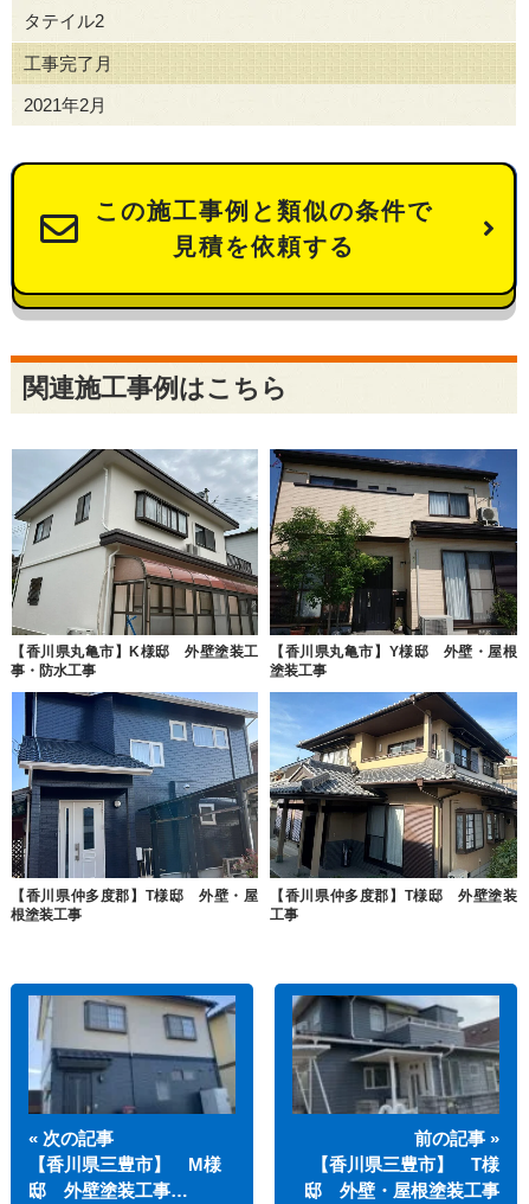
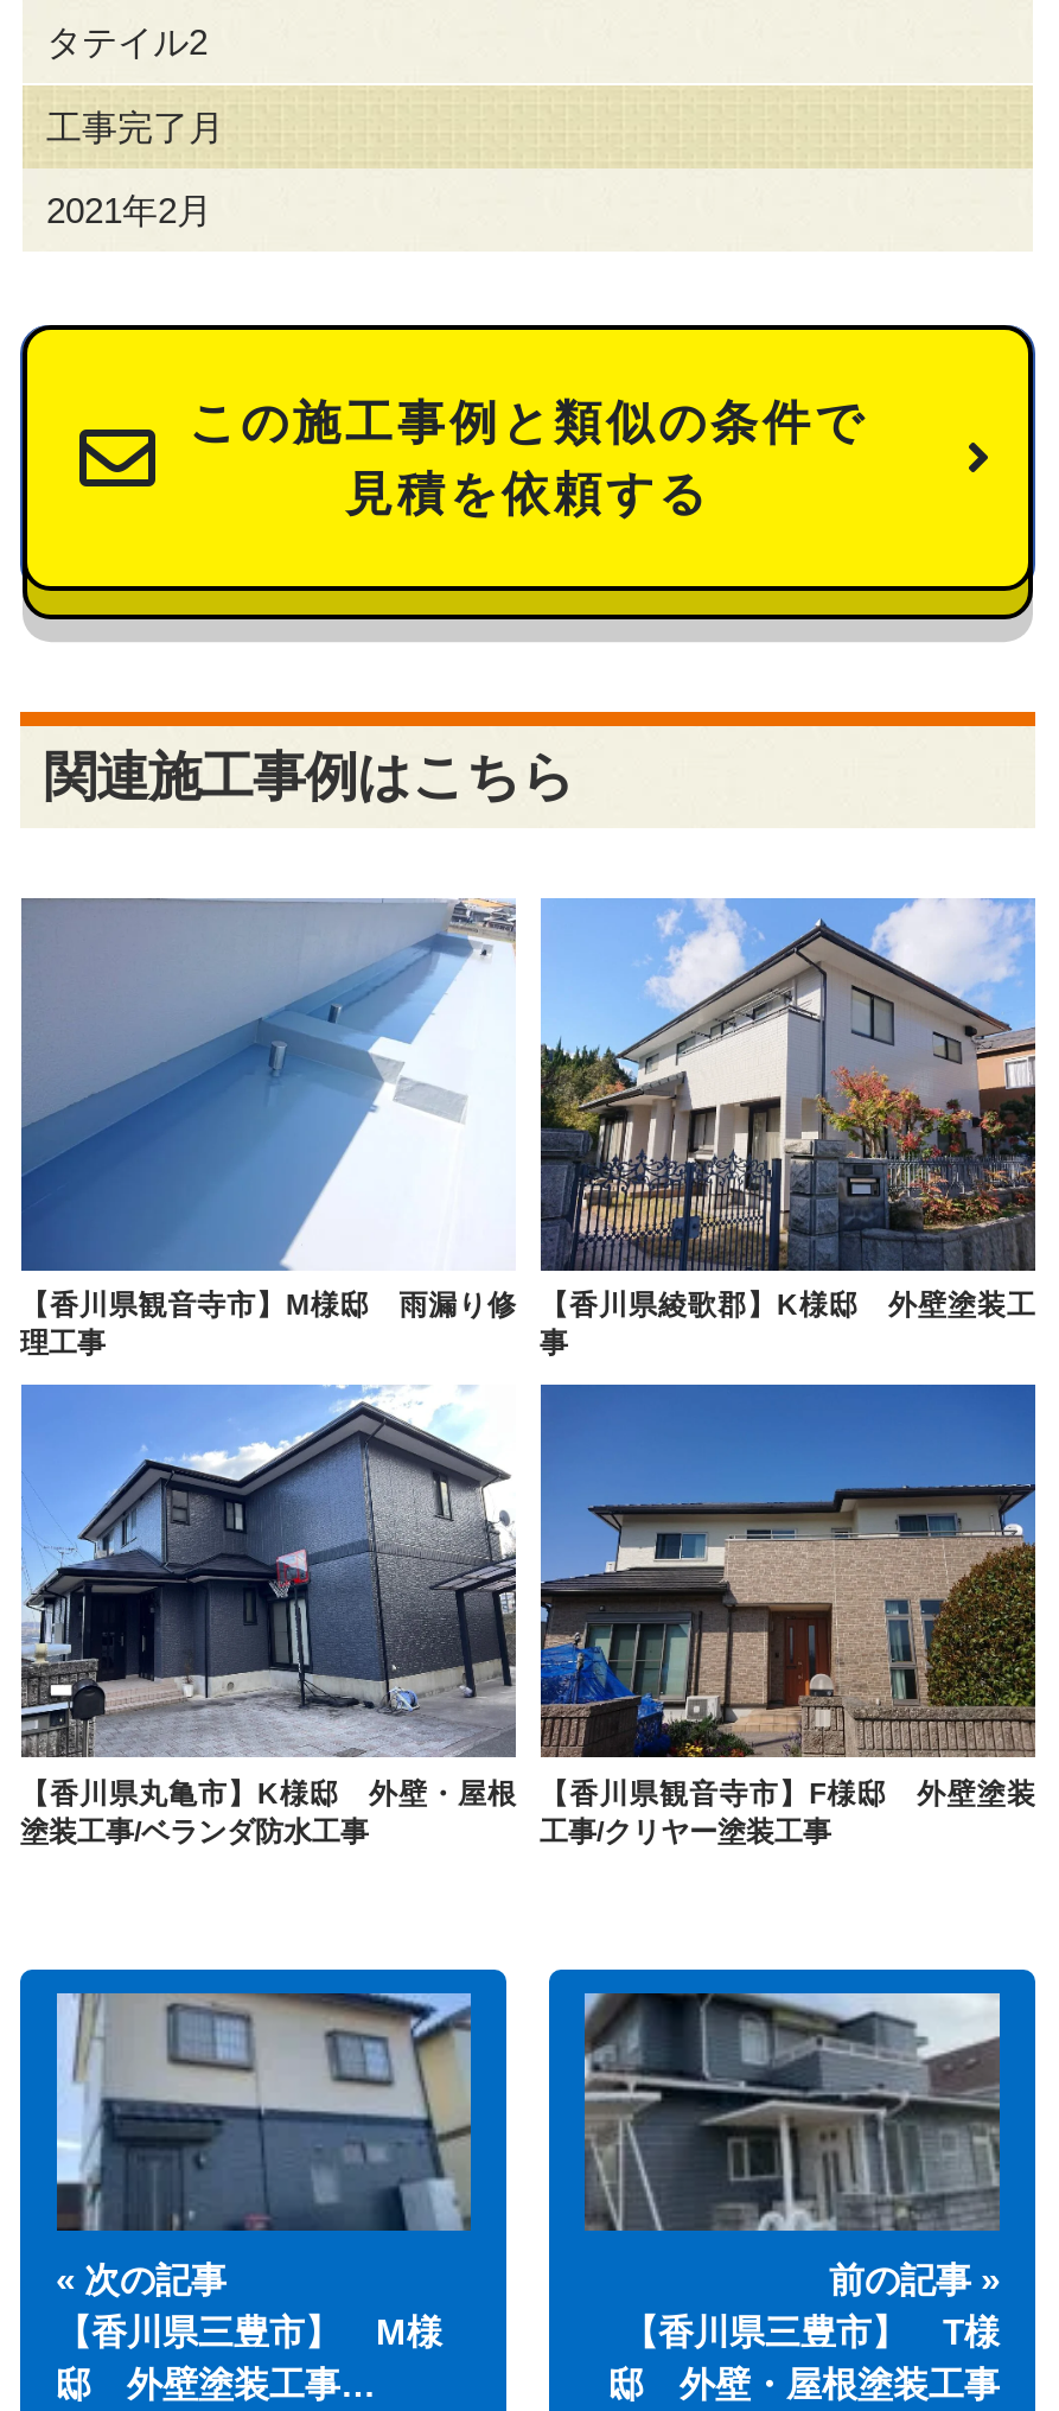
[11,449,259,680] [image] | 【香川県丸亀市】K様邸 外壁塗装工 | 事・防水工事 -> [20,897,516,1361] [image] | 【香川県観音寺市】M様邸 雨漏り修 | 理工事
[269,448,518,680] [image] | 【香川県丸亀市】Y様邸 外壁・屋根 | 塗装工事 -> [540,897,1038,1361] [image] | 【香川県綾歌郡】K様邸 外壁塗装工 | 事
[11,691,259,923] [image] | 【香川県仲多度郡】T様邸 外壁・屋 | 根塗装工事 -> [20,1383,516,1848] [image] | 【香川県丸亀市】K様邸 外壁・屋根 | 塗装工事/ベランダ防水工事
[269,691,518,923] [image] | 【香川県仲多度郡】T様邸 外壁塗装 | 工事 -> [537,1383,1038,1848] [image] | 【香川県観音寺市】F様邸 外壁塗装 | 工事/クリヤー塗装工事

